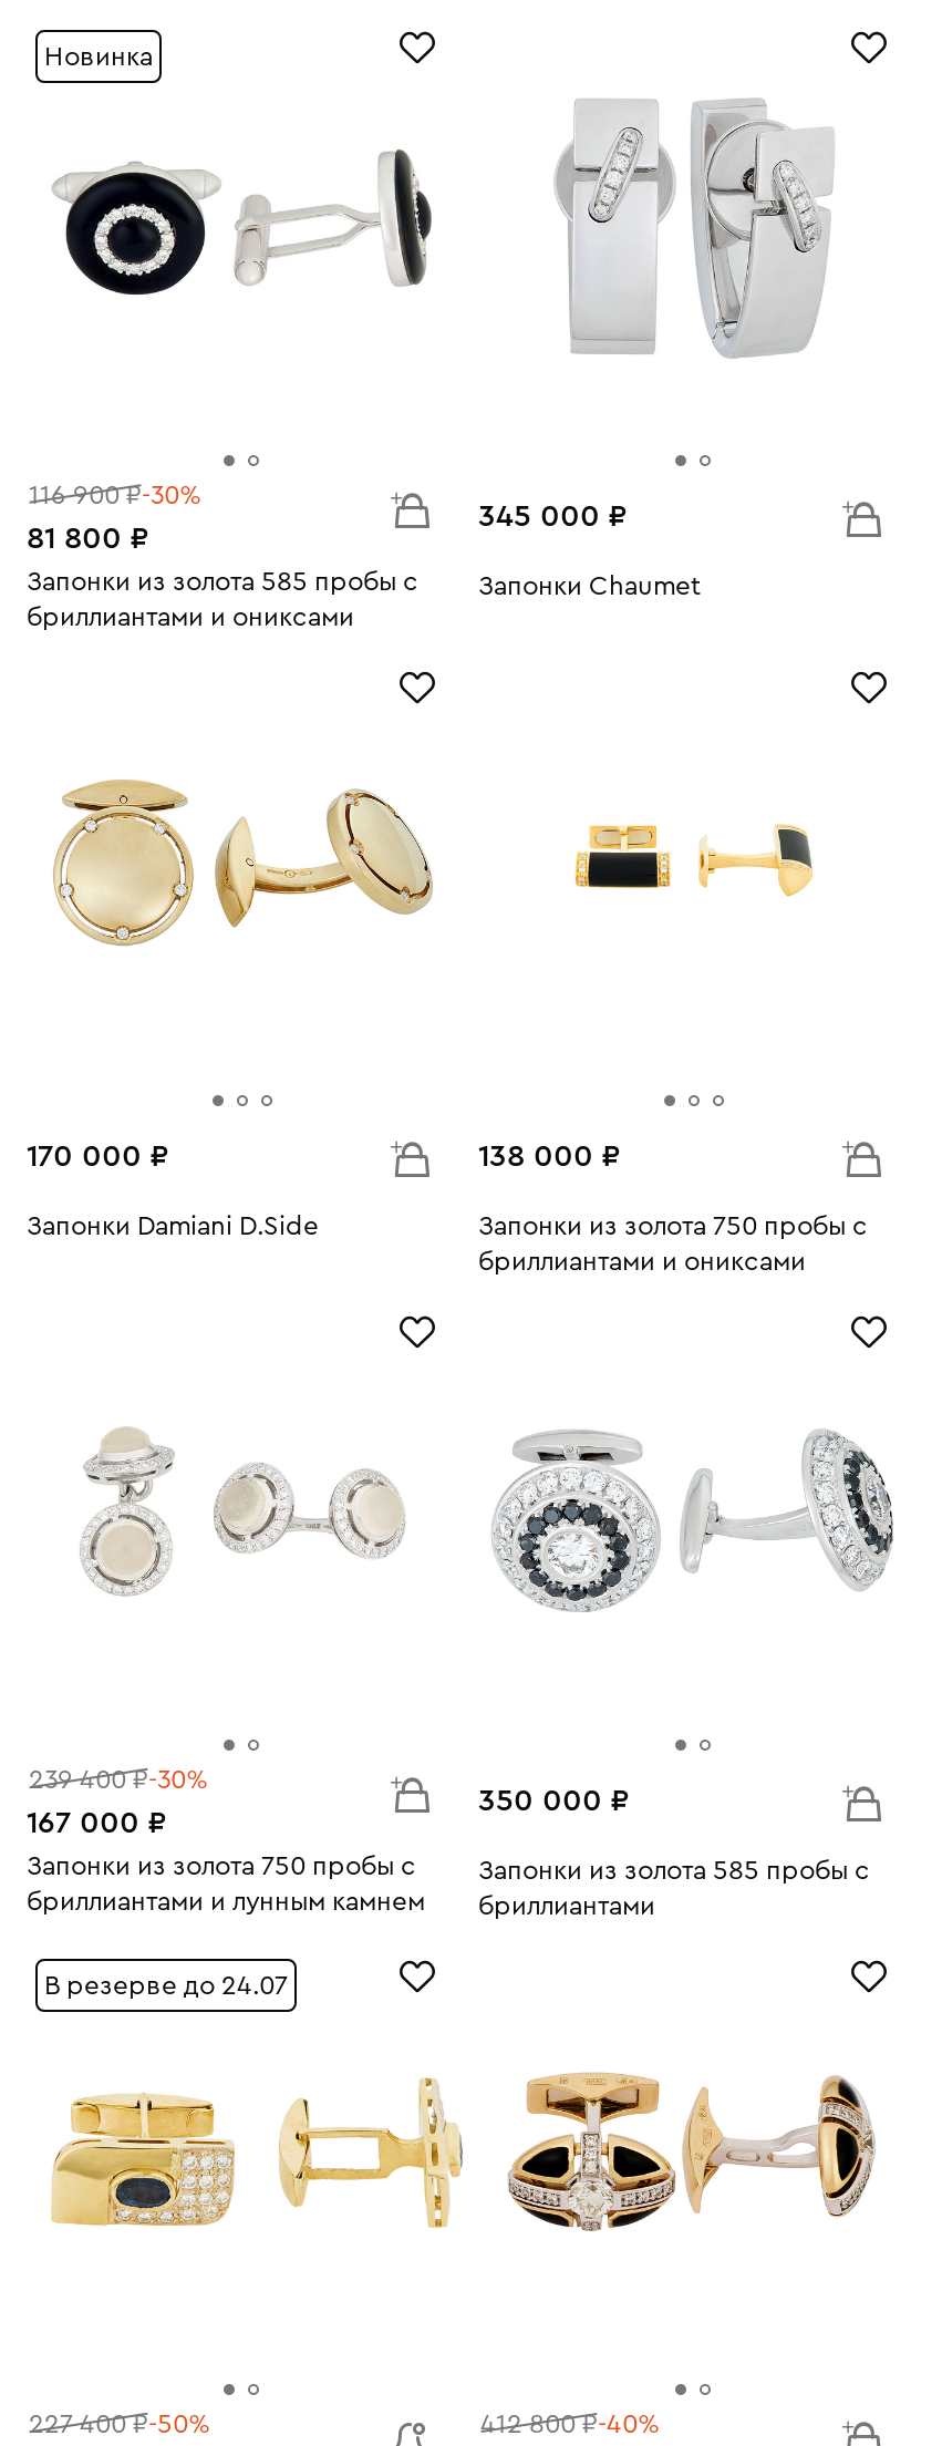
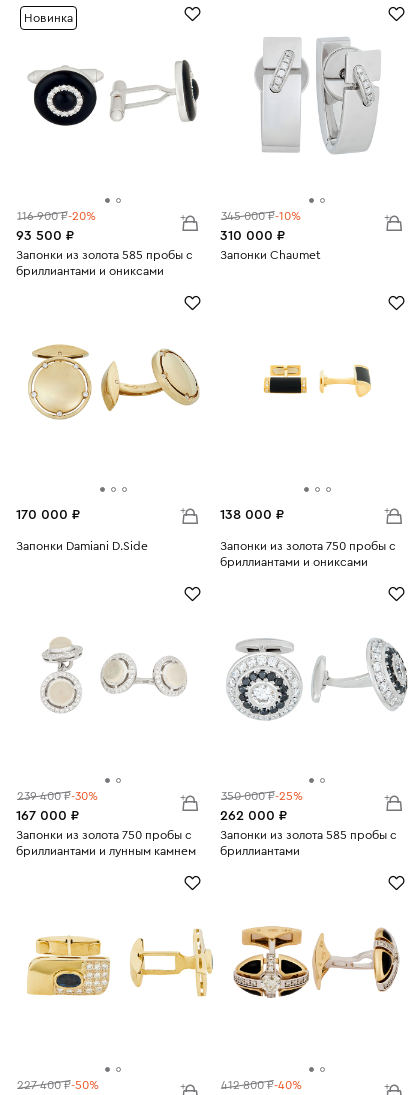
[29,481,201,507] 116 900 ₽-30% -> [17,210,96,222] 116 900 ₽-20%
[478,501,627,532] 345 000 ₽ -> [220,210,301,243] 345 000 ₽-10% | 310 000 ₽
[27,523,148,554] 81 800 ₽ -> [16,229,74,243] 93 500 ₽
[478,1785,629,1816] 350 000 ₽ -> [220,790,303,823] 350 000 ₽-25% | 262 000 ₽
[44,1971,288,1998] В резерве до 24.07 -> none

